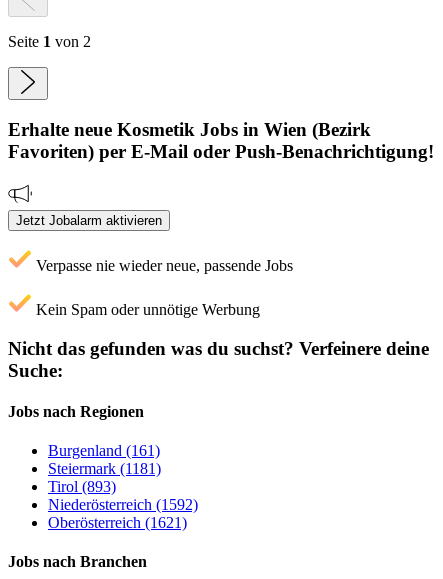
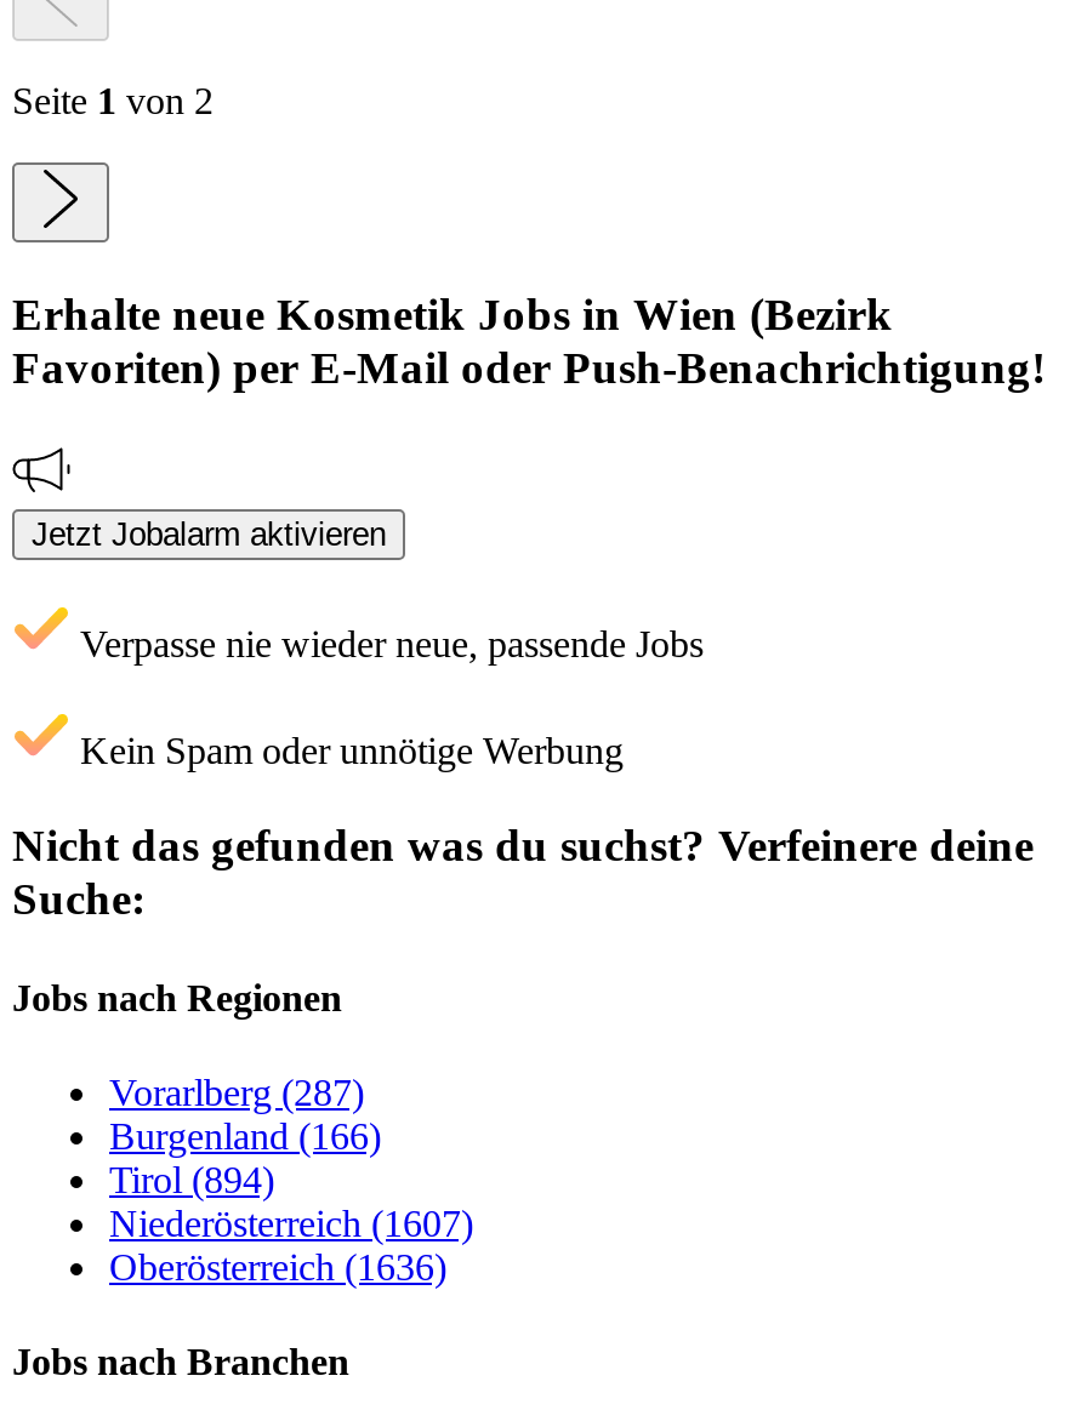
[48,442,198,531] Burgenland (161) | Steiermark (1181) | Tirol (893) | Niederösterreich (1592) | Oberösterreich (1621) -> [109,1072,473,1288] Vorarlberg (287) | Burgenland (166) | Tirol (894) | Niederösterreich (1607) | Oberösterreich (1636)

